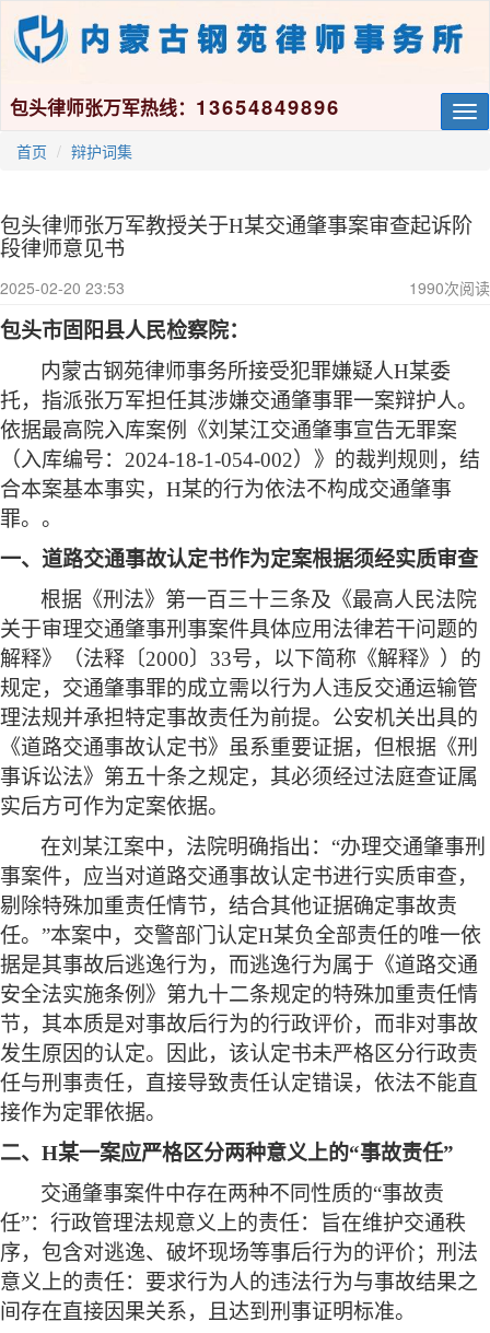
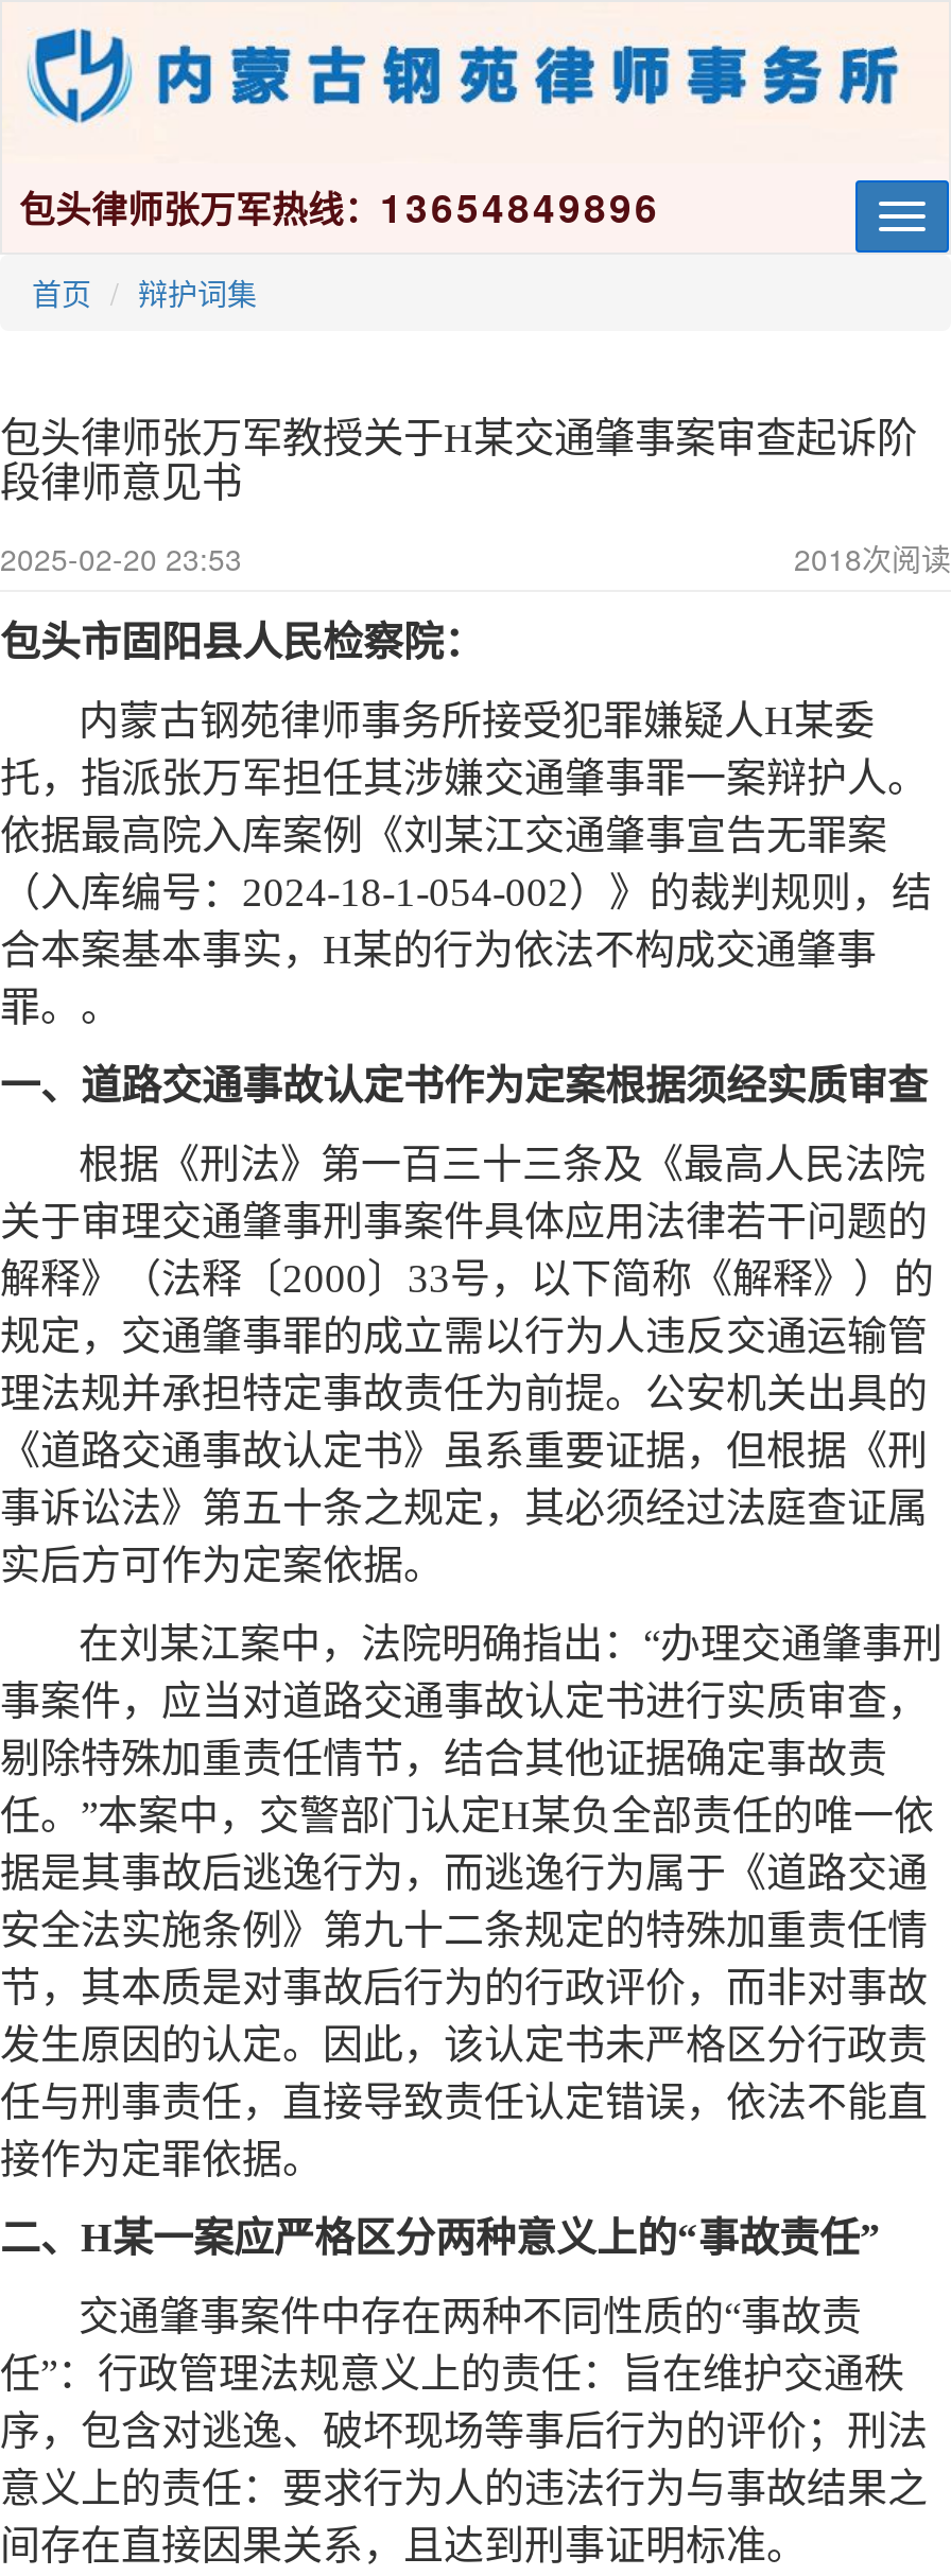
[409,276,490,298] 1990次阅读 -> [794,536,951,579] 2018次阅读

